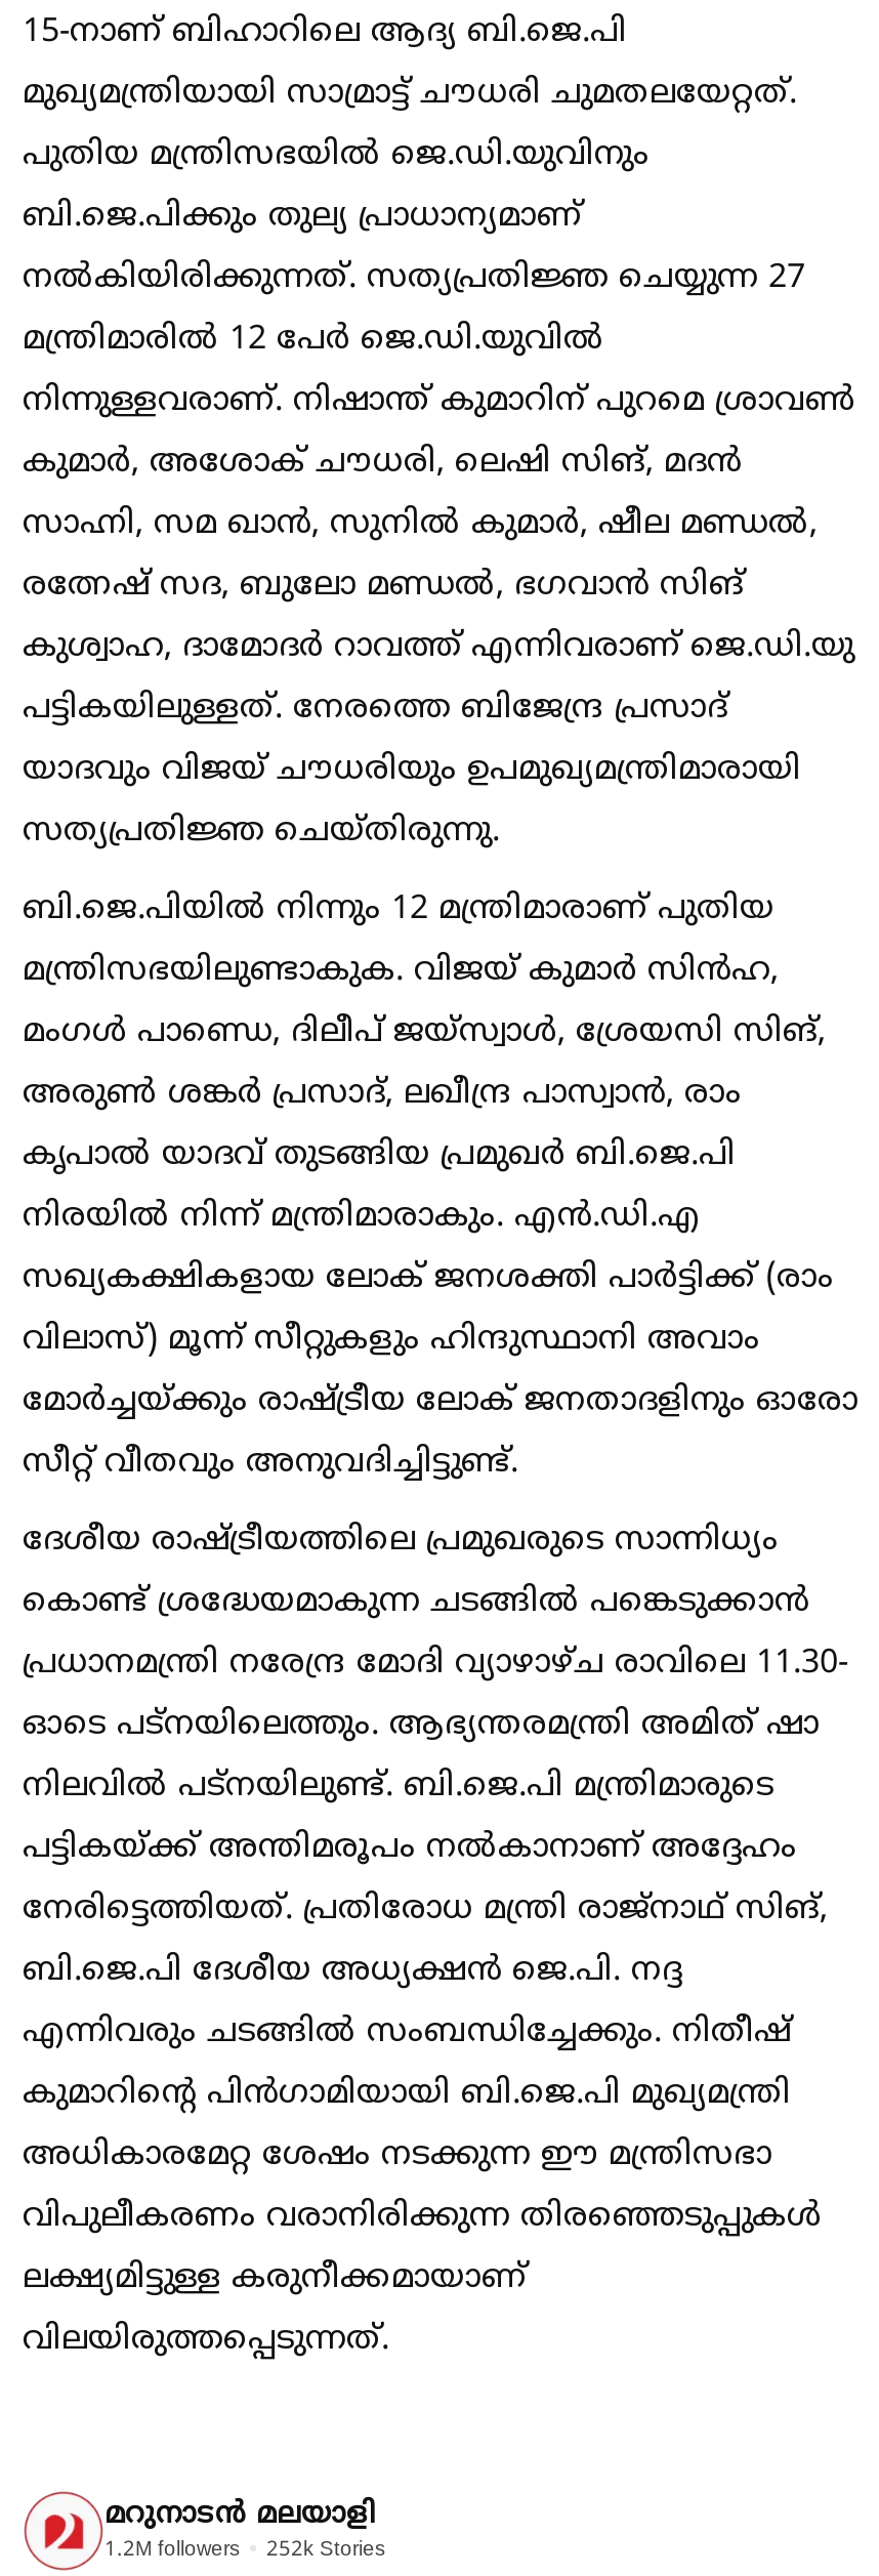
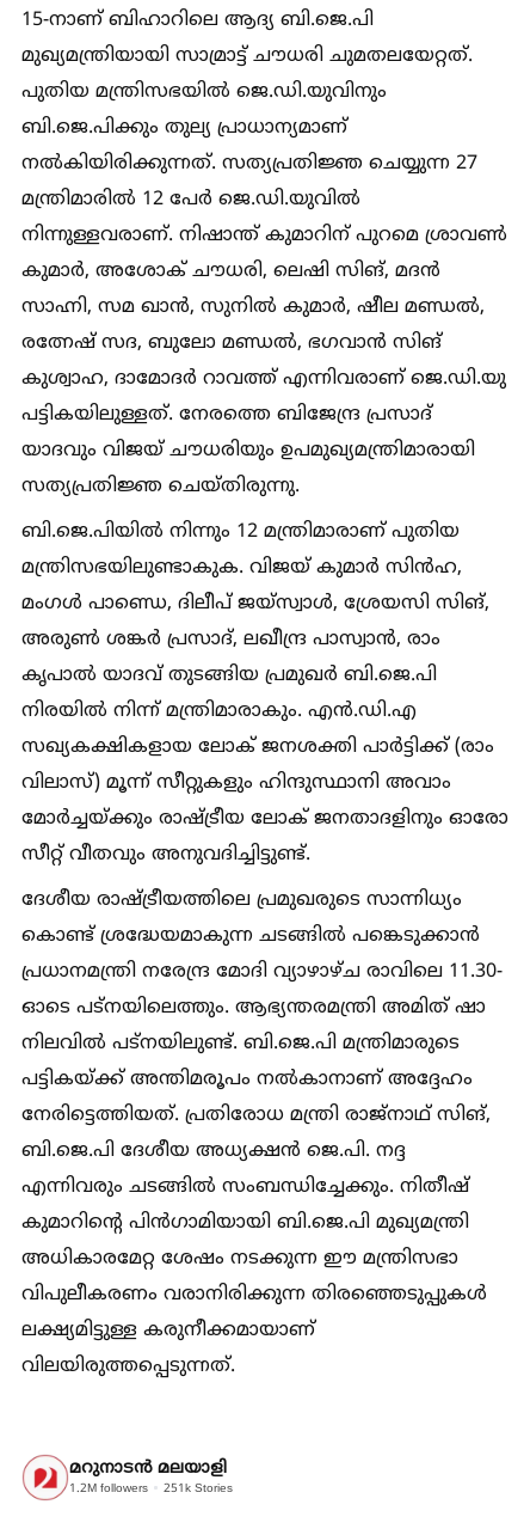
[104,2537,385,2563] 1.2M followers 252k Stories -> [69,1481,233,1497] 1.2M followers 251k Stories

